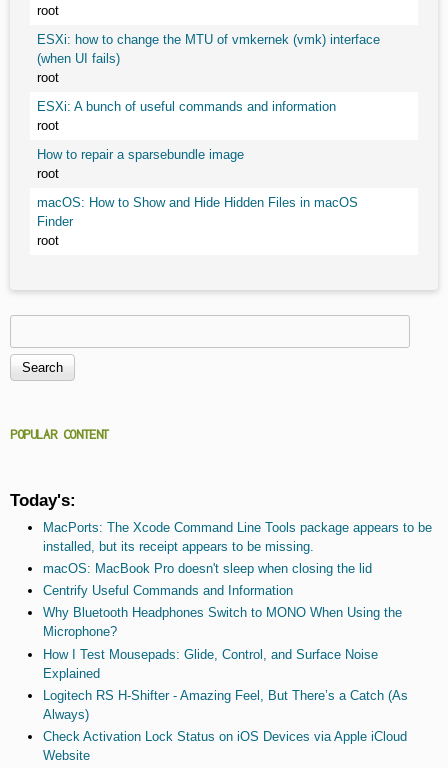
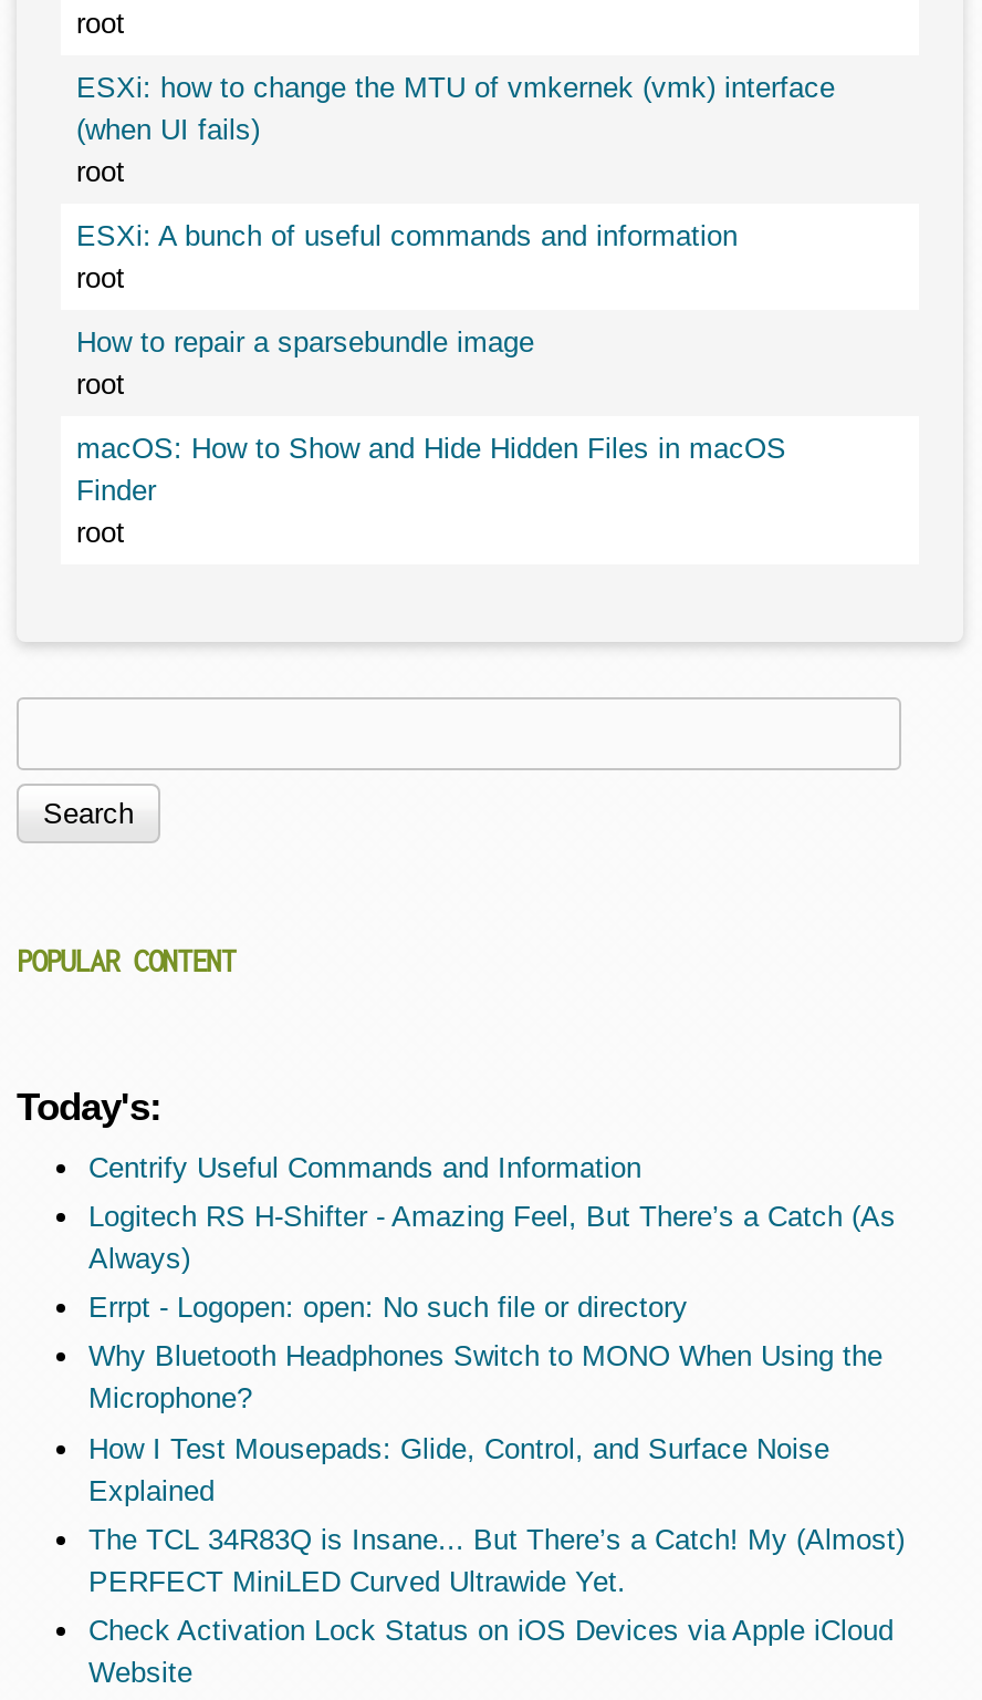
[42,520,431,576] MacPorts: The Xcode Command Line Tools package appears to be | installed, but its receipt appears to be missing. | macOS: MacBook Pro doesn't sleep when closing the lid -> none
moved [42,583,292,598] -> [88,1150,641,1184]: Centrify Useful Commands and Information
none -> [88,1291,688,1324] Errpt - Logopen: open: No such file or directory
none -> [88,1523,905,1598] The TCL 34R83Q is Insane... But There’s a Catch! My (Almost) | PERFECT MiniLED Curved Ultrawide Yet.
moved [42,688,407,722] -> [88,1200,896,1275]: Logitech RS H-Shifter - Amazing Feel, But There’s a Catch (As | Always)

